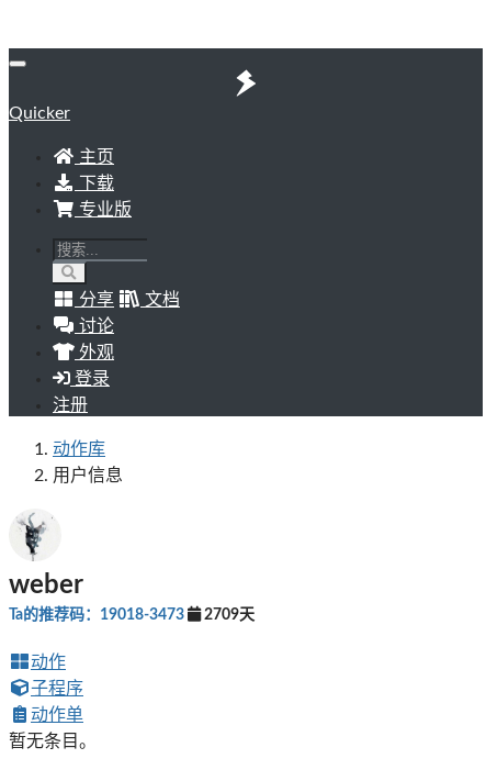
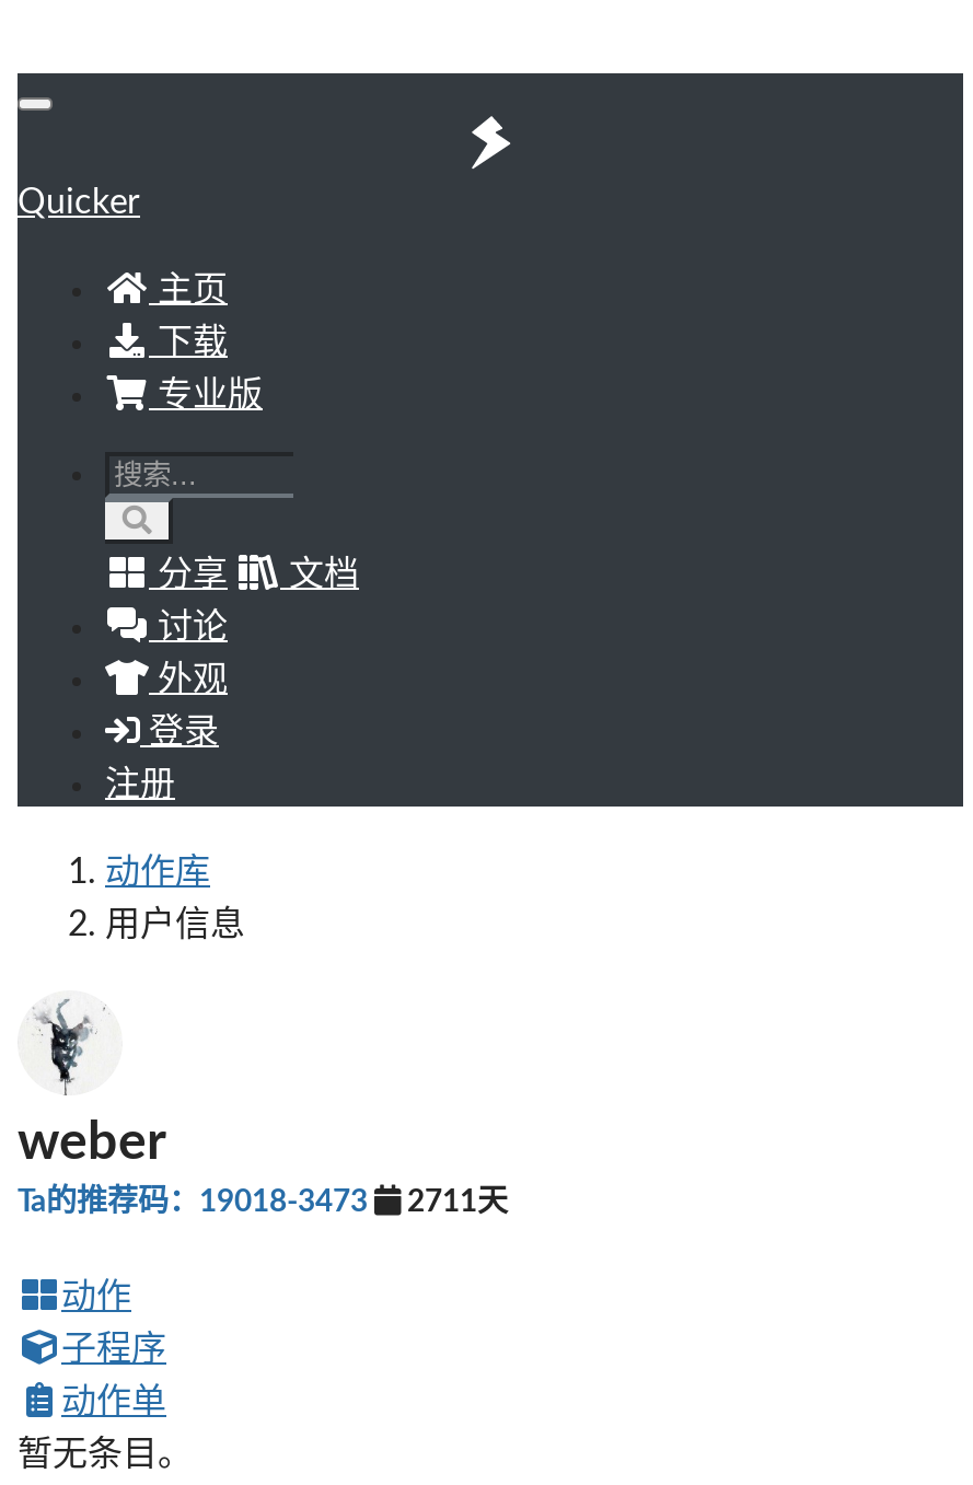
[9,607,255,623] Ta的推荐码：19018-3473 2709天 -> [18,1187,508,1218] Ta的推荐码：19018-3473 2711天

